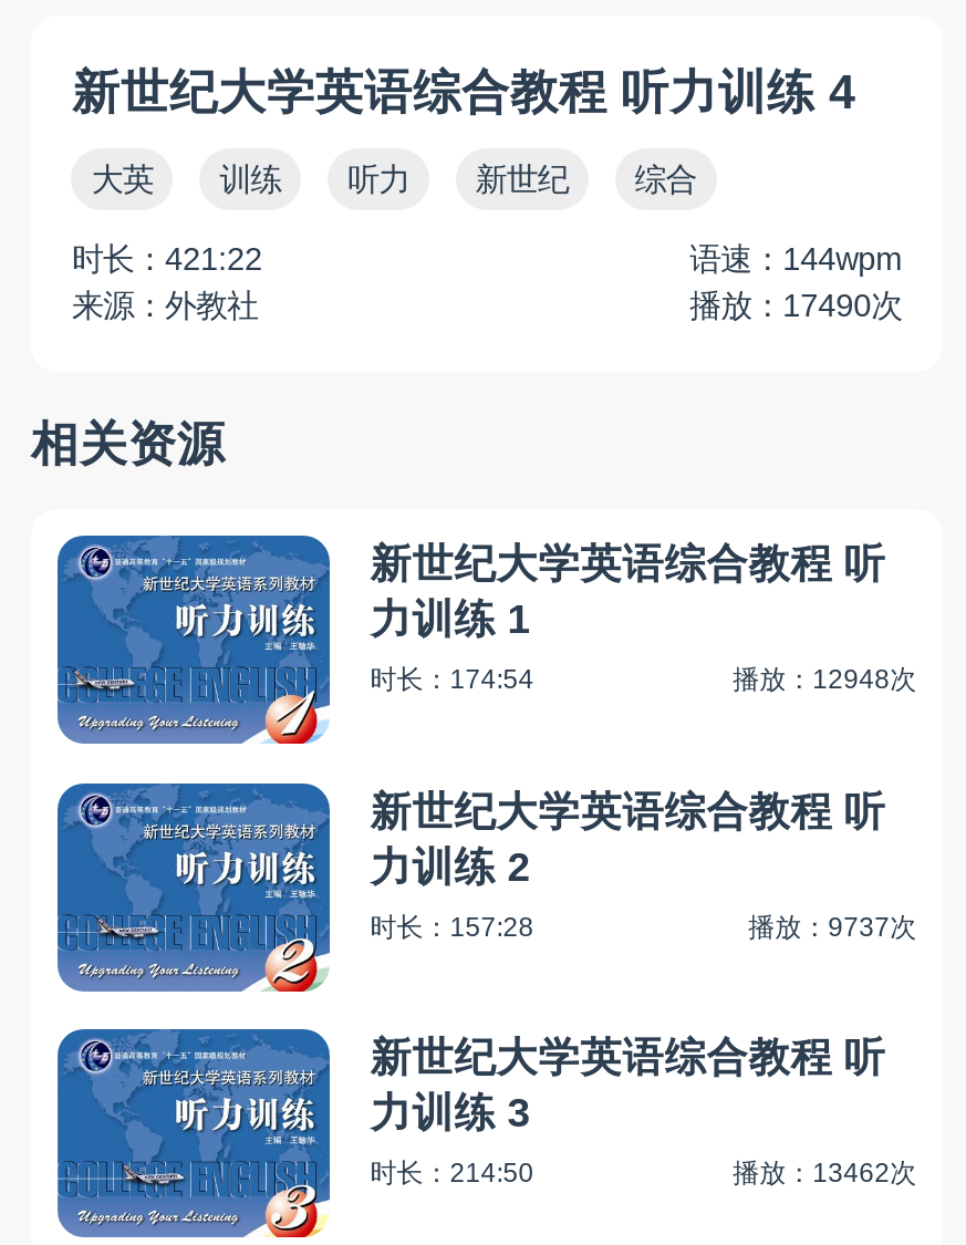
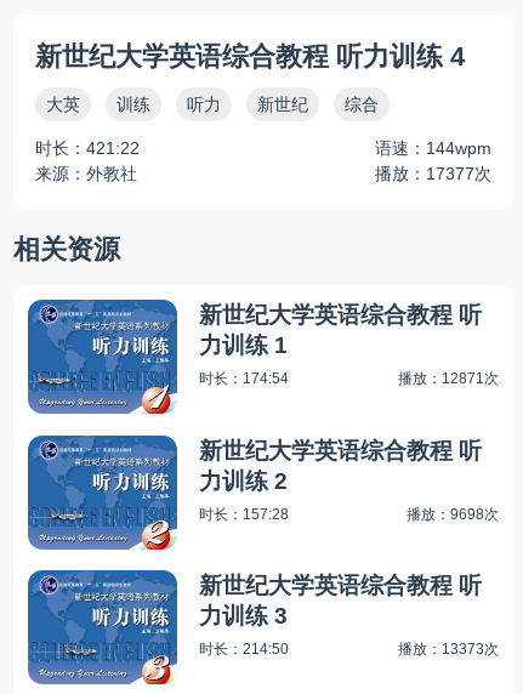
[690,288,902,324] 播放：17490次 -> [374,164,491,183] 播放：17377次
[733,664,916,695] 播放：12948次 -> [398,370,499,387] 播放：12871次
[748,911,916,942] 播放：9737次 -> [407,506,499,523] 播放：9698次
[733,1158,916,1189] 播放：13462次 -> [398,641,499,658] 播放：13373次

